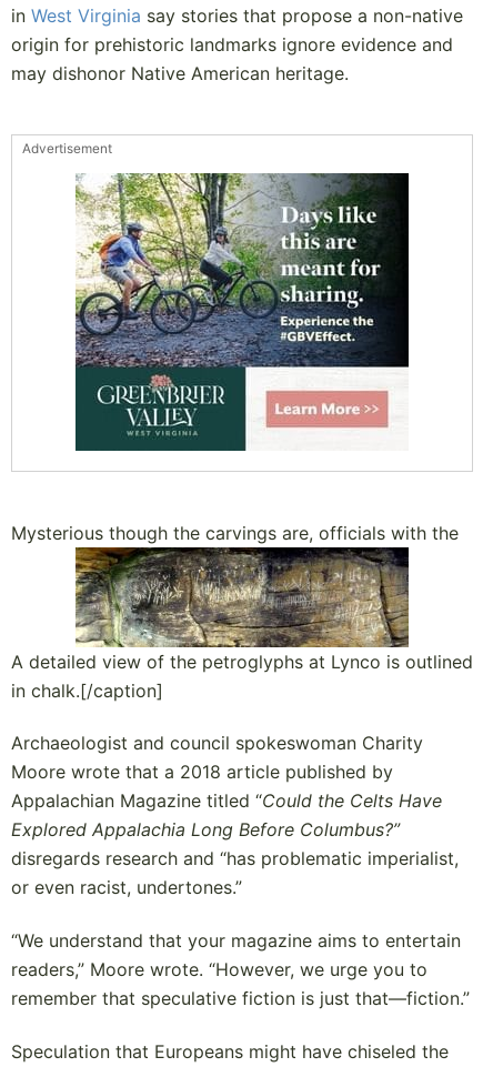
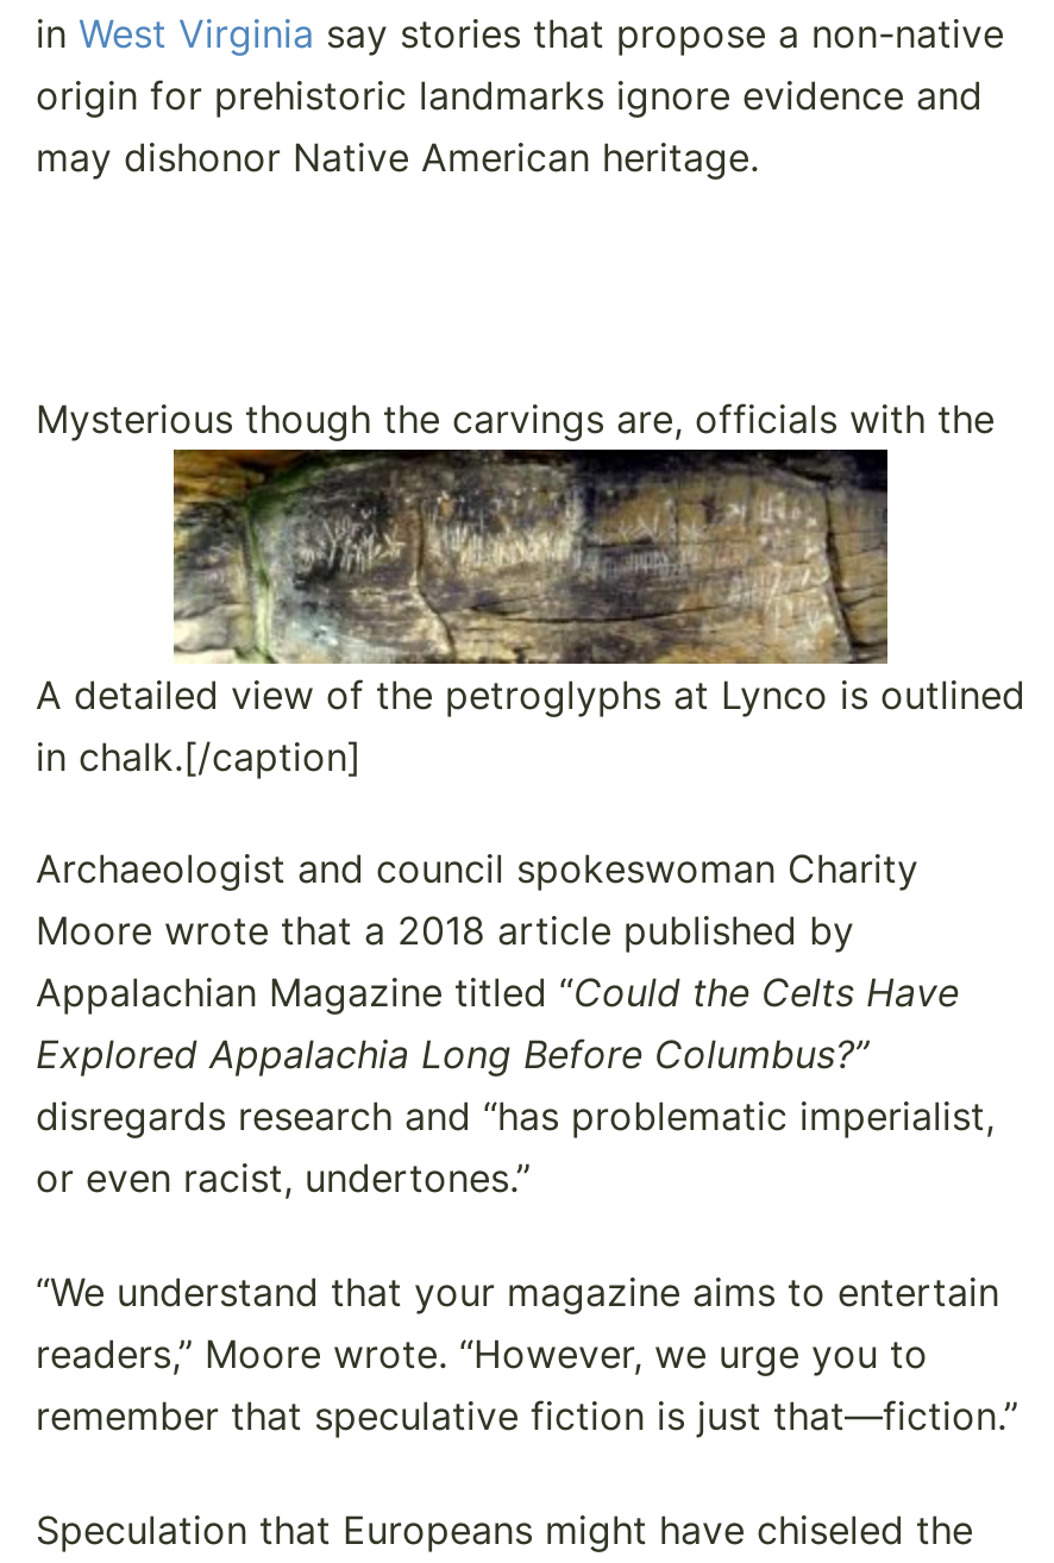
[22,141,112,156] Advertisement -> none
[74,172,410,452] [image] -> none

